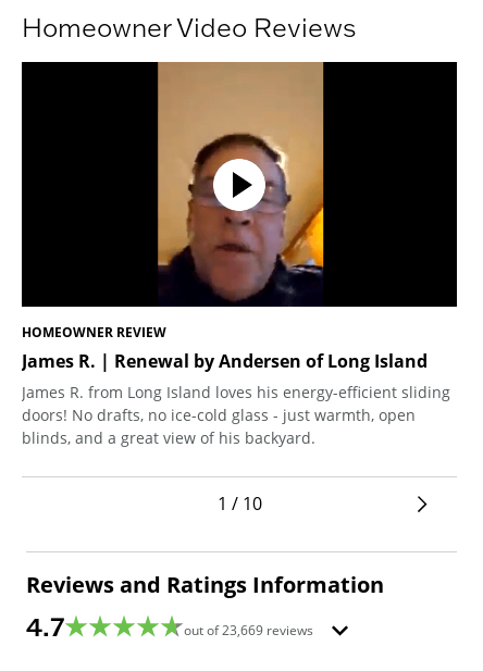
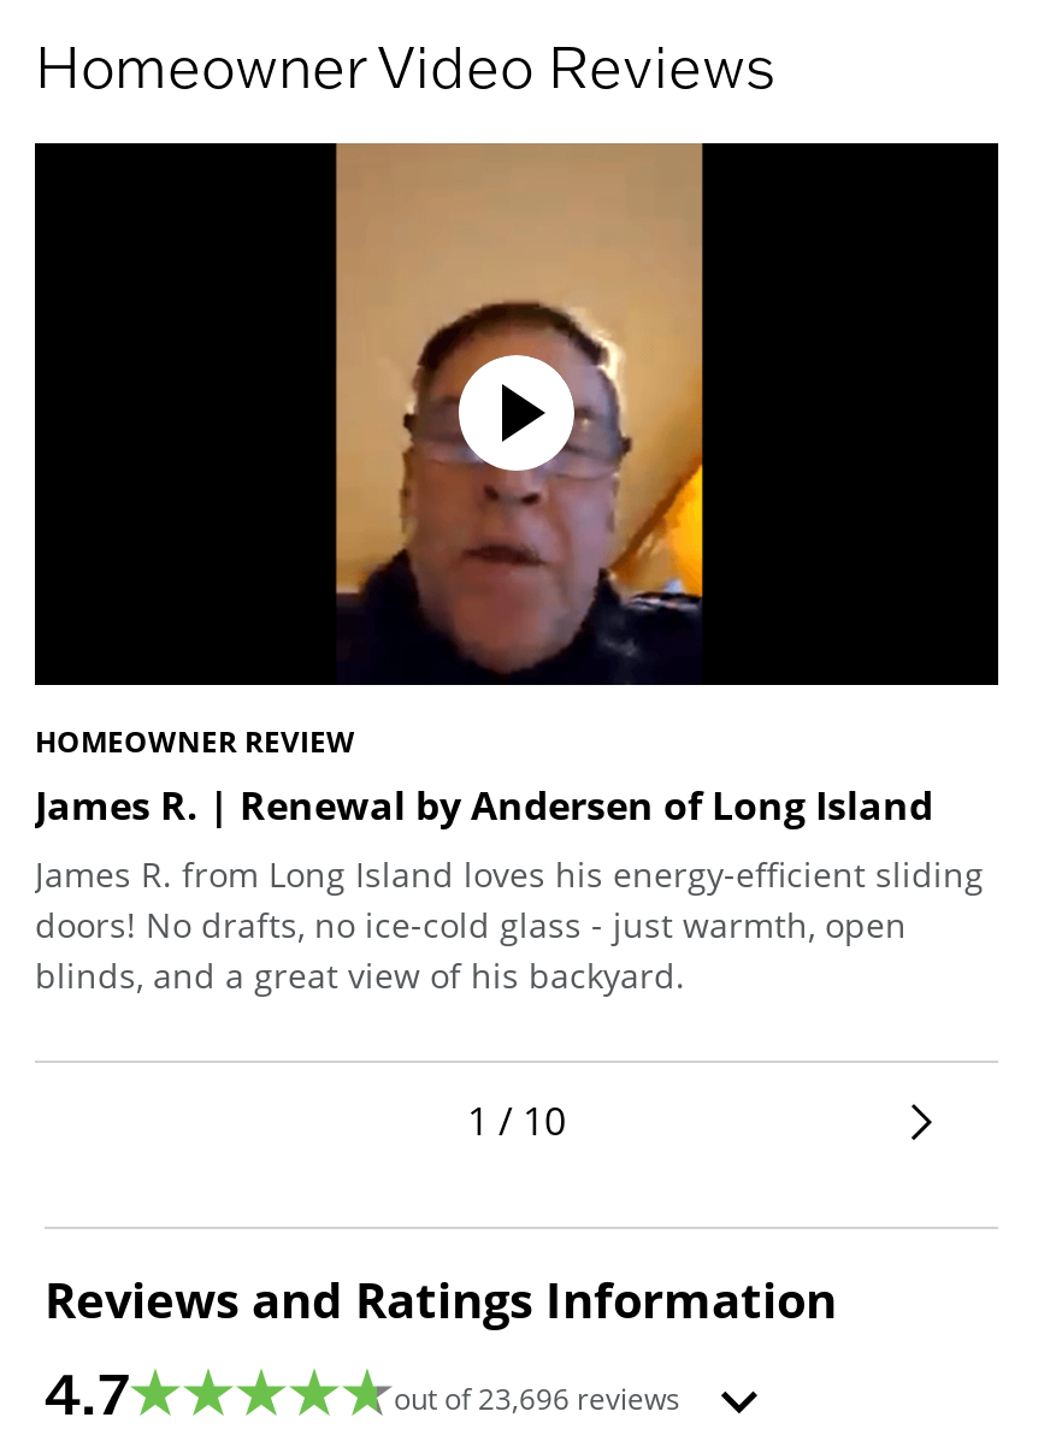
[184,622,313,639] out of 23,669 reviews -> [394,1378,680,1419] out of 23,696 reviews

